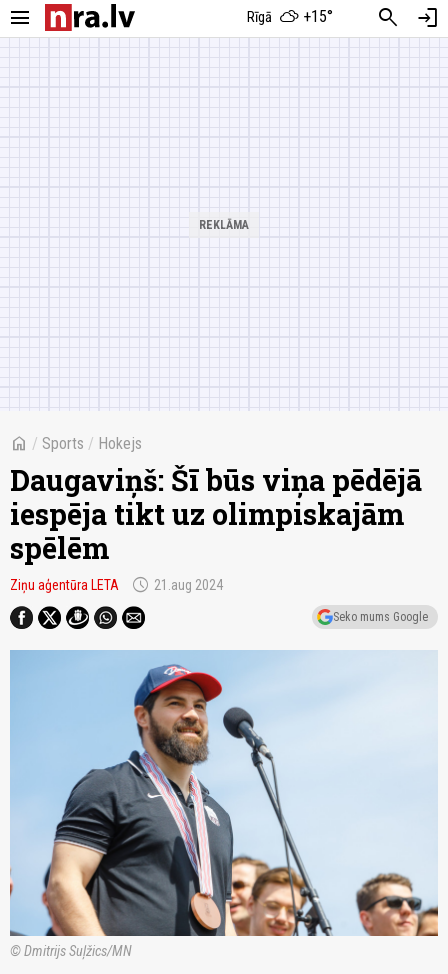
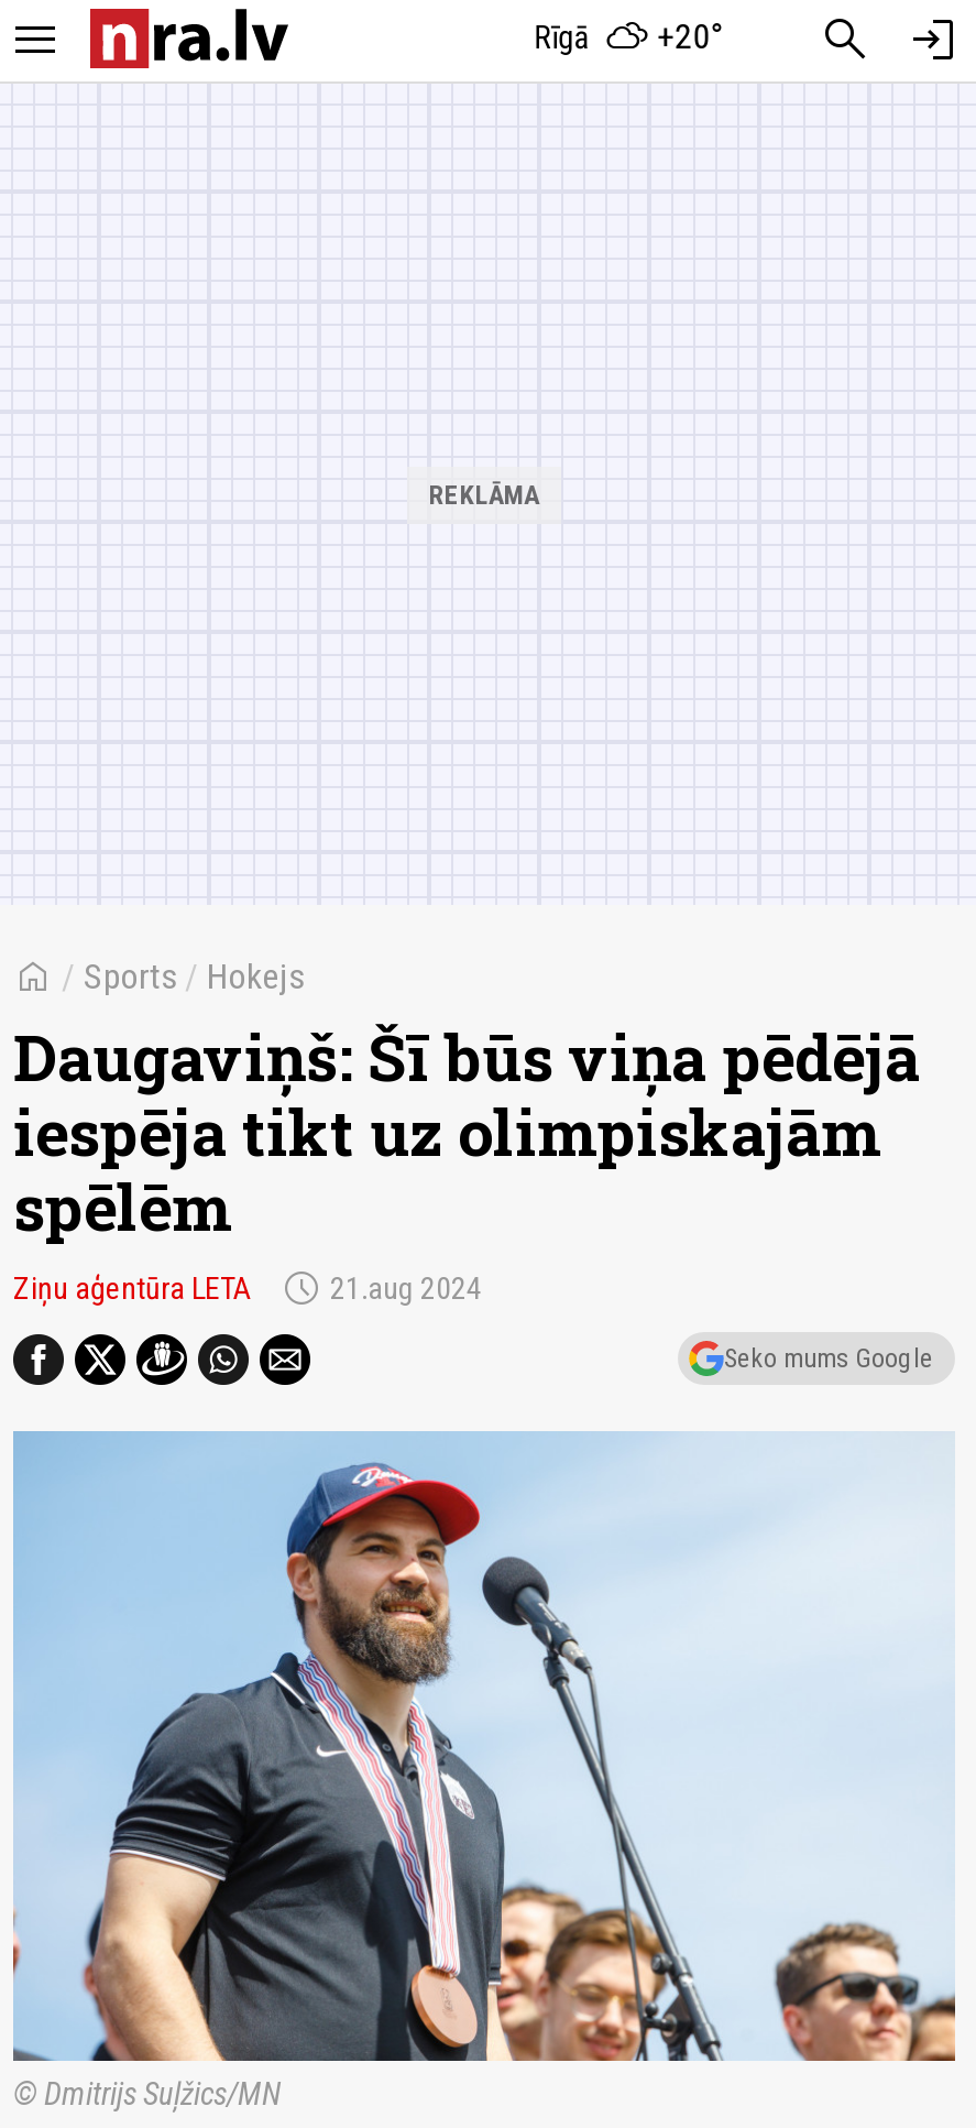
[247,7,333,26] Rīgā +15° -> [534,15,724,57] Rīgā +20°

